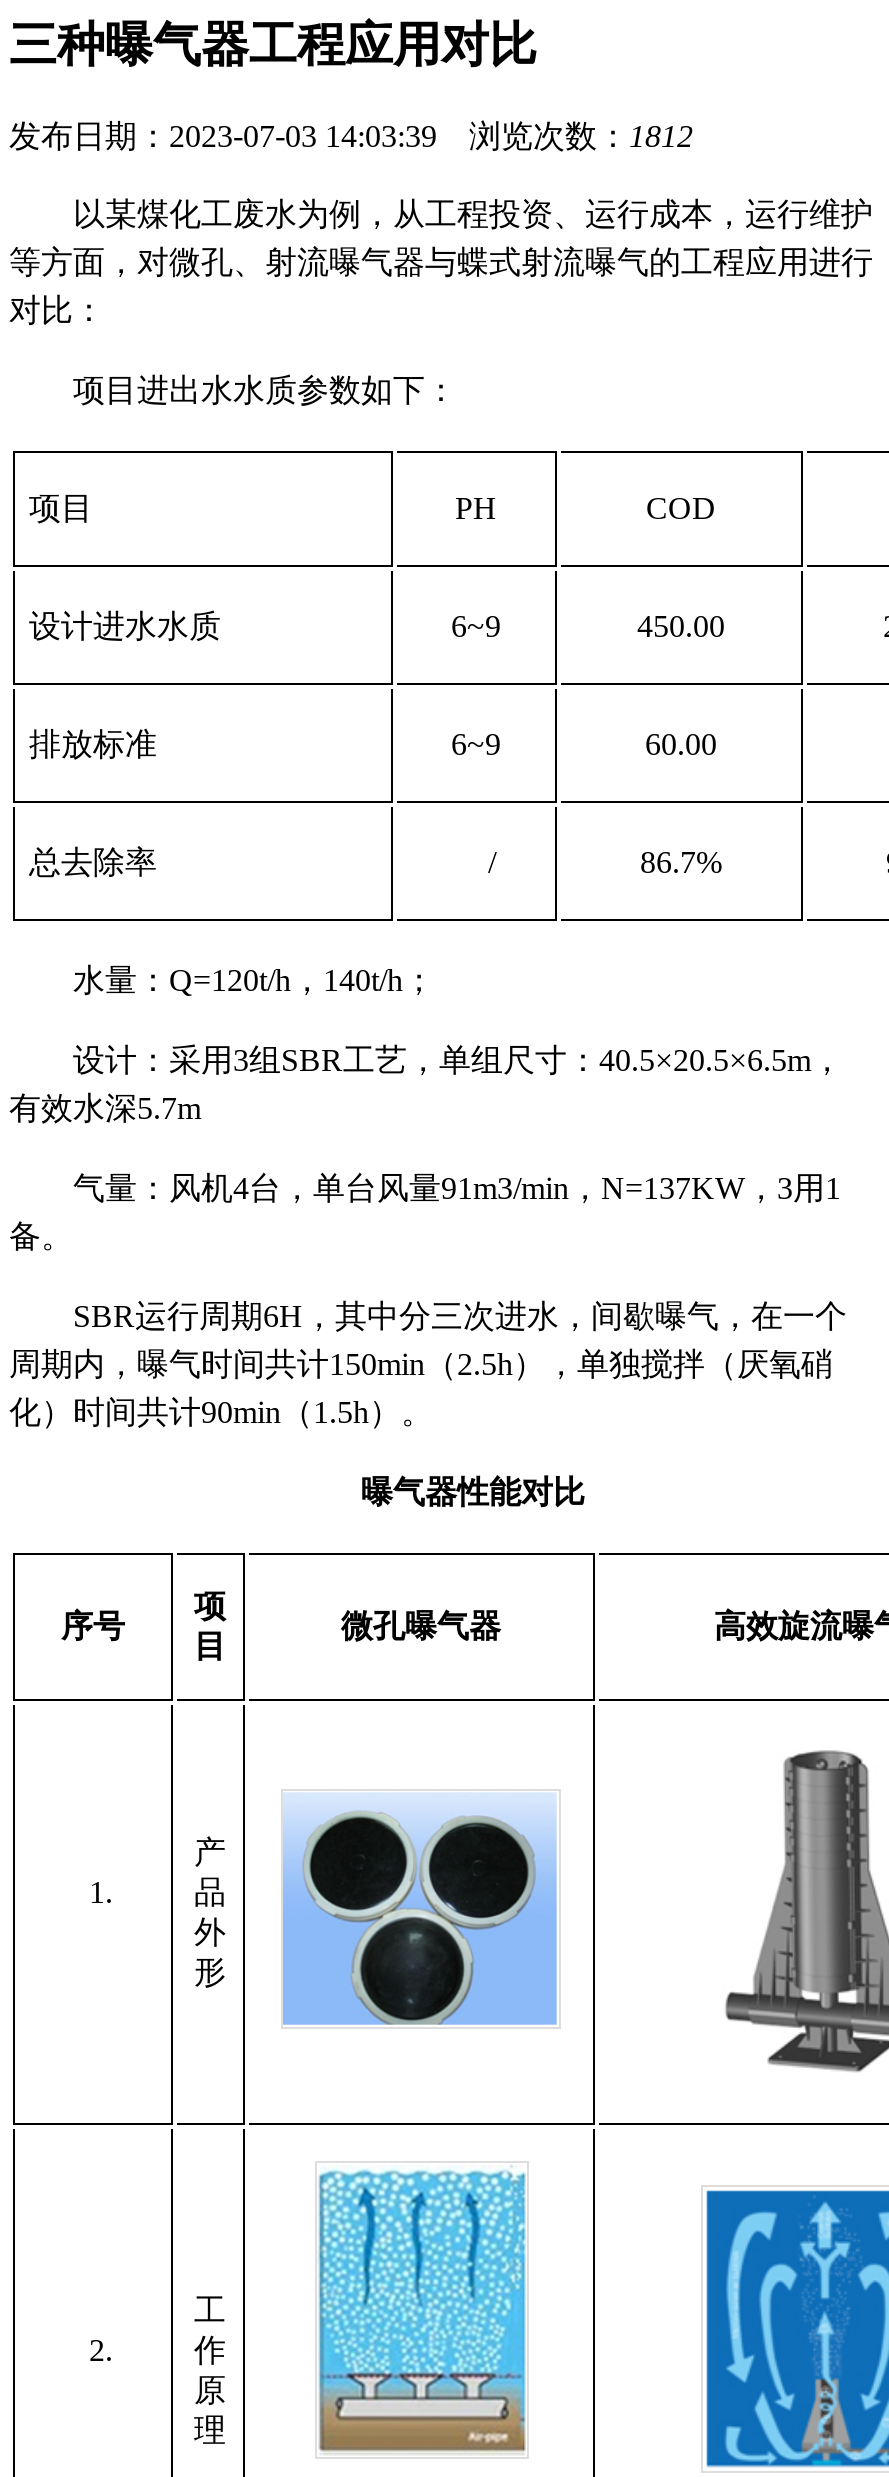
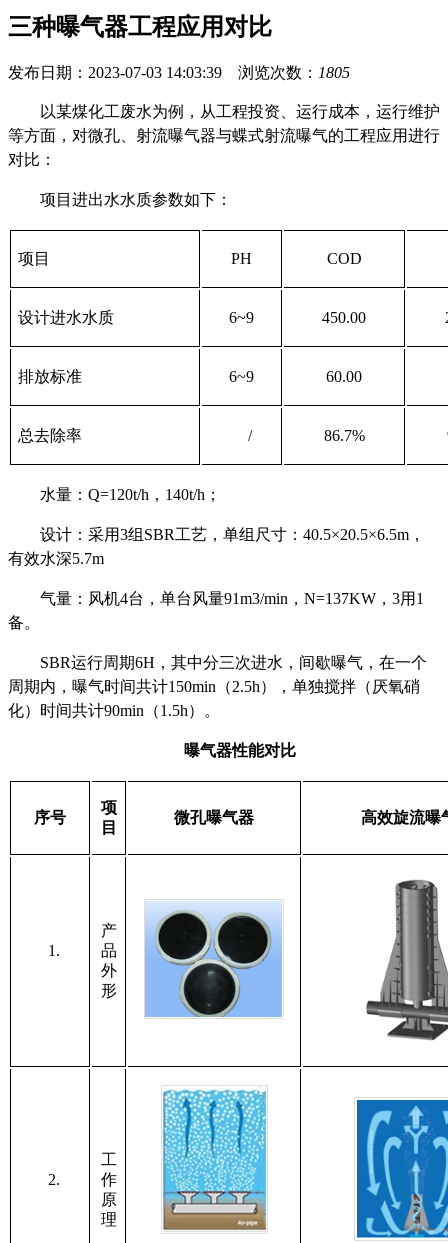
[9,119,693,153] 发布日期：2023-07-03 14:03:39 浏览次数：1812 -> [8,64,350,81] 发布日期：2023-07-03 14:03:39 浏览次数：1805

